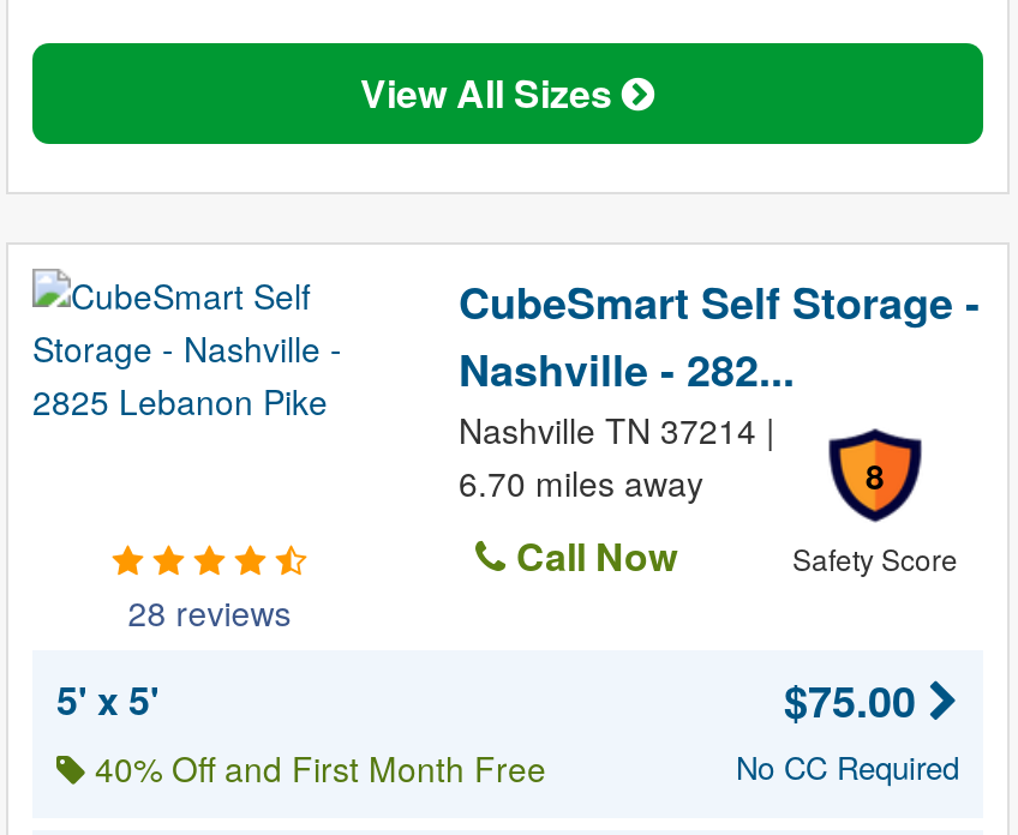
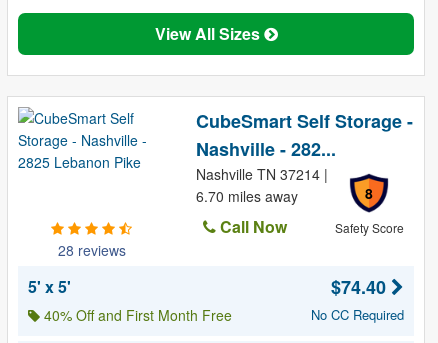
[784,669,928,732] $75.00 -> [331,274,391,300] $74.40

